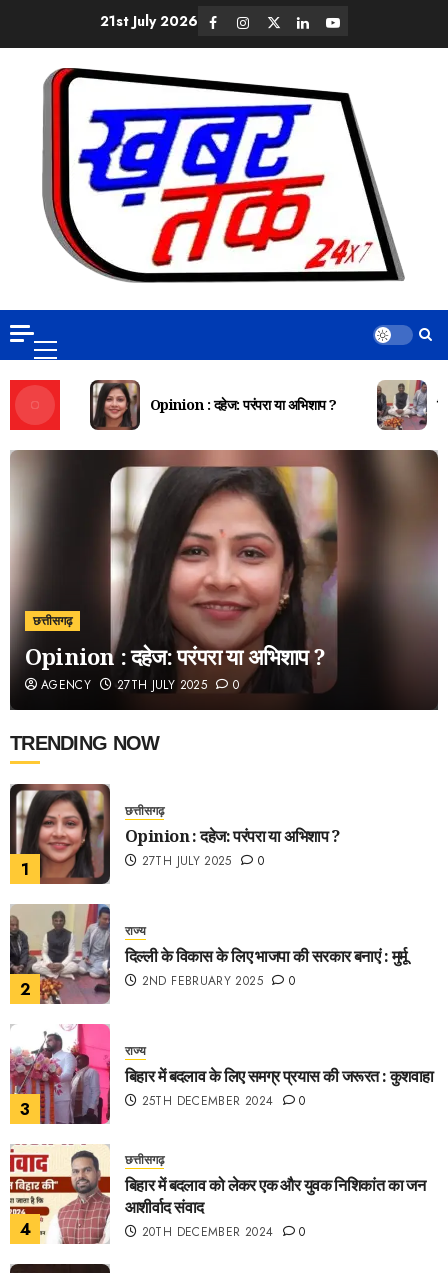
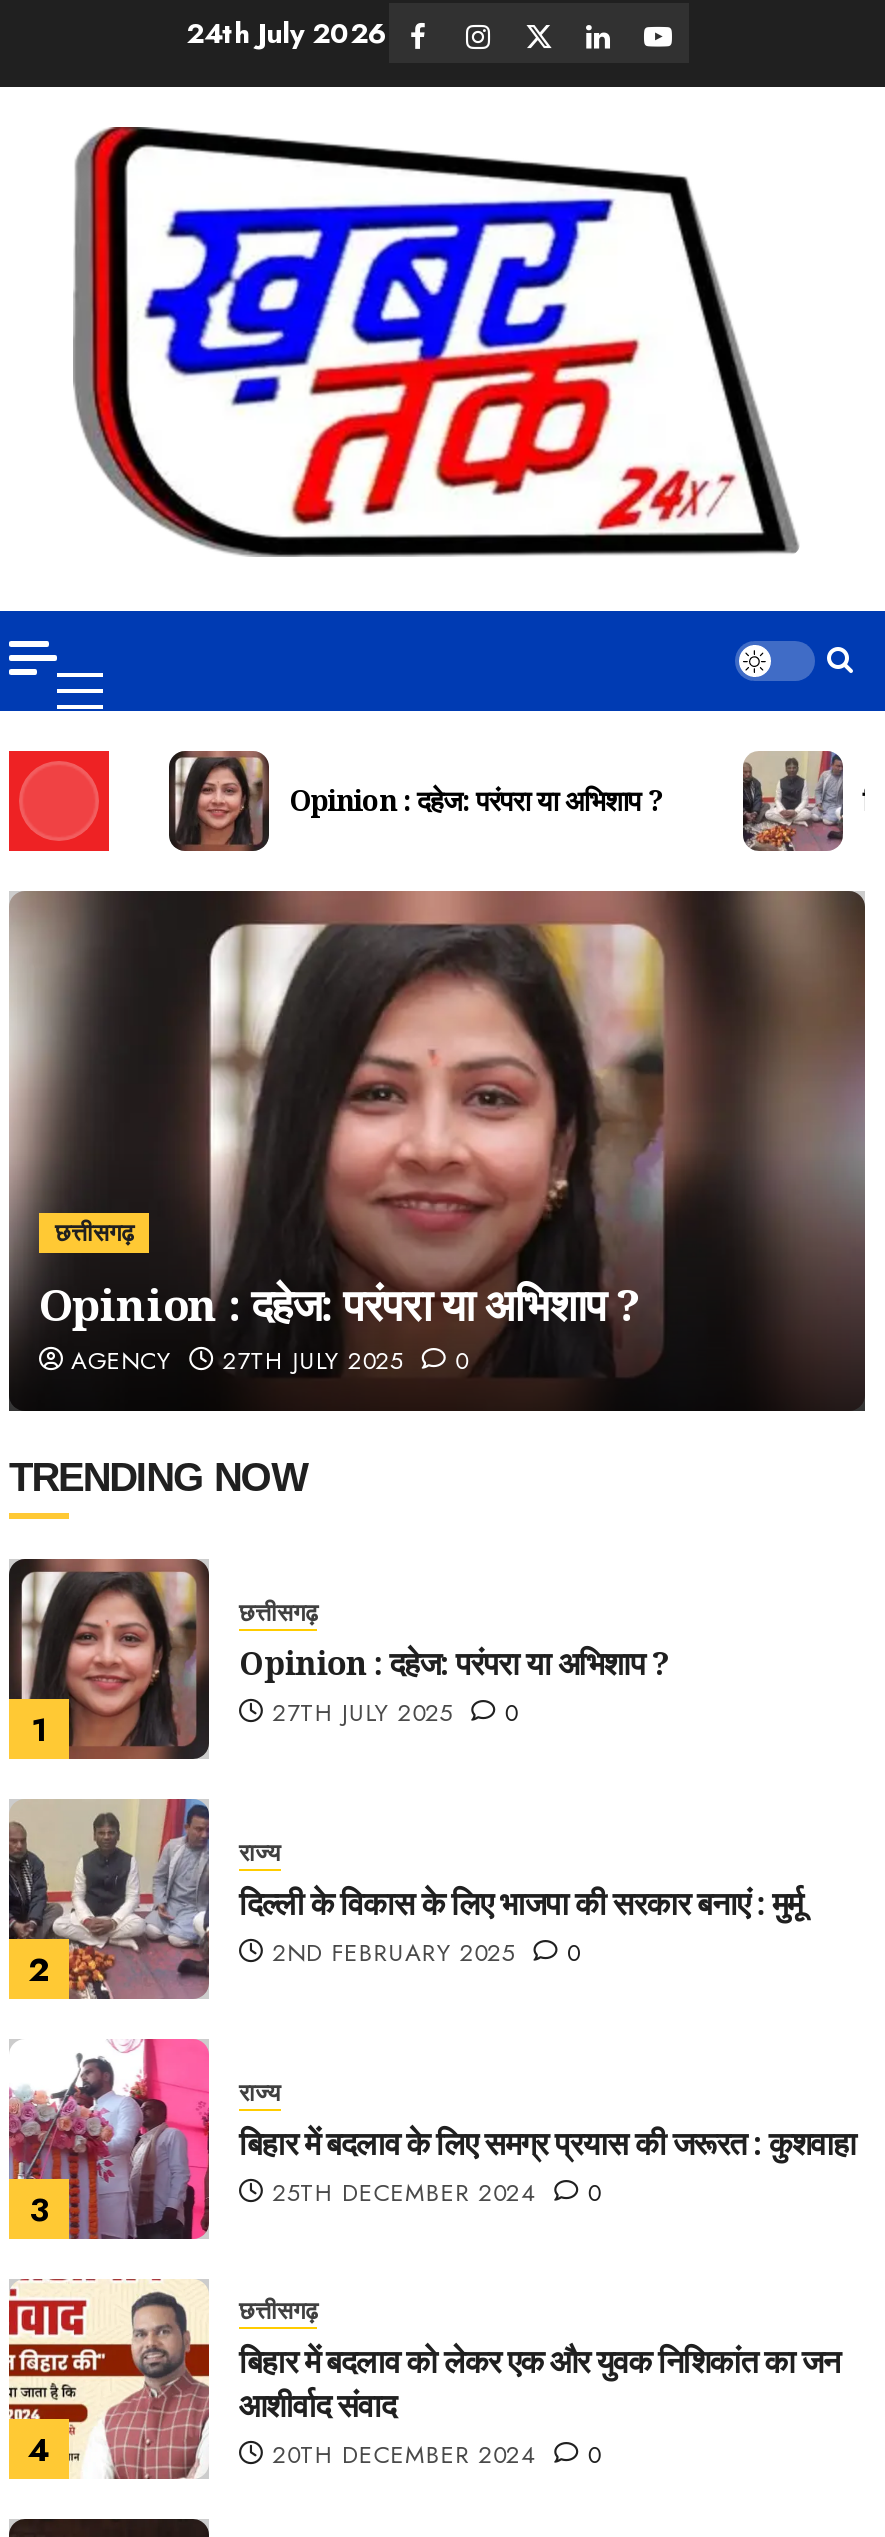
[100,10,198,30] 21st July 2026 -> [186,12,388,52] 24th July 2026

